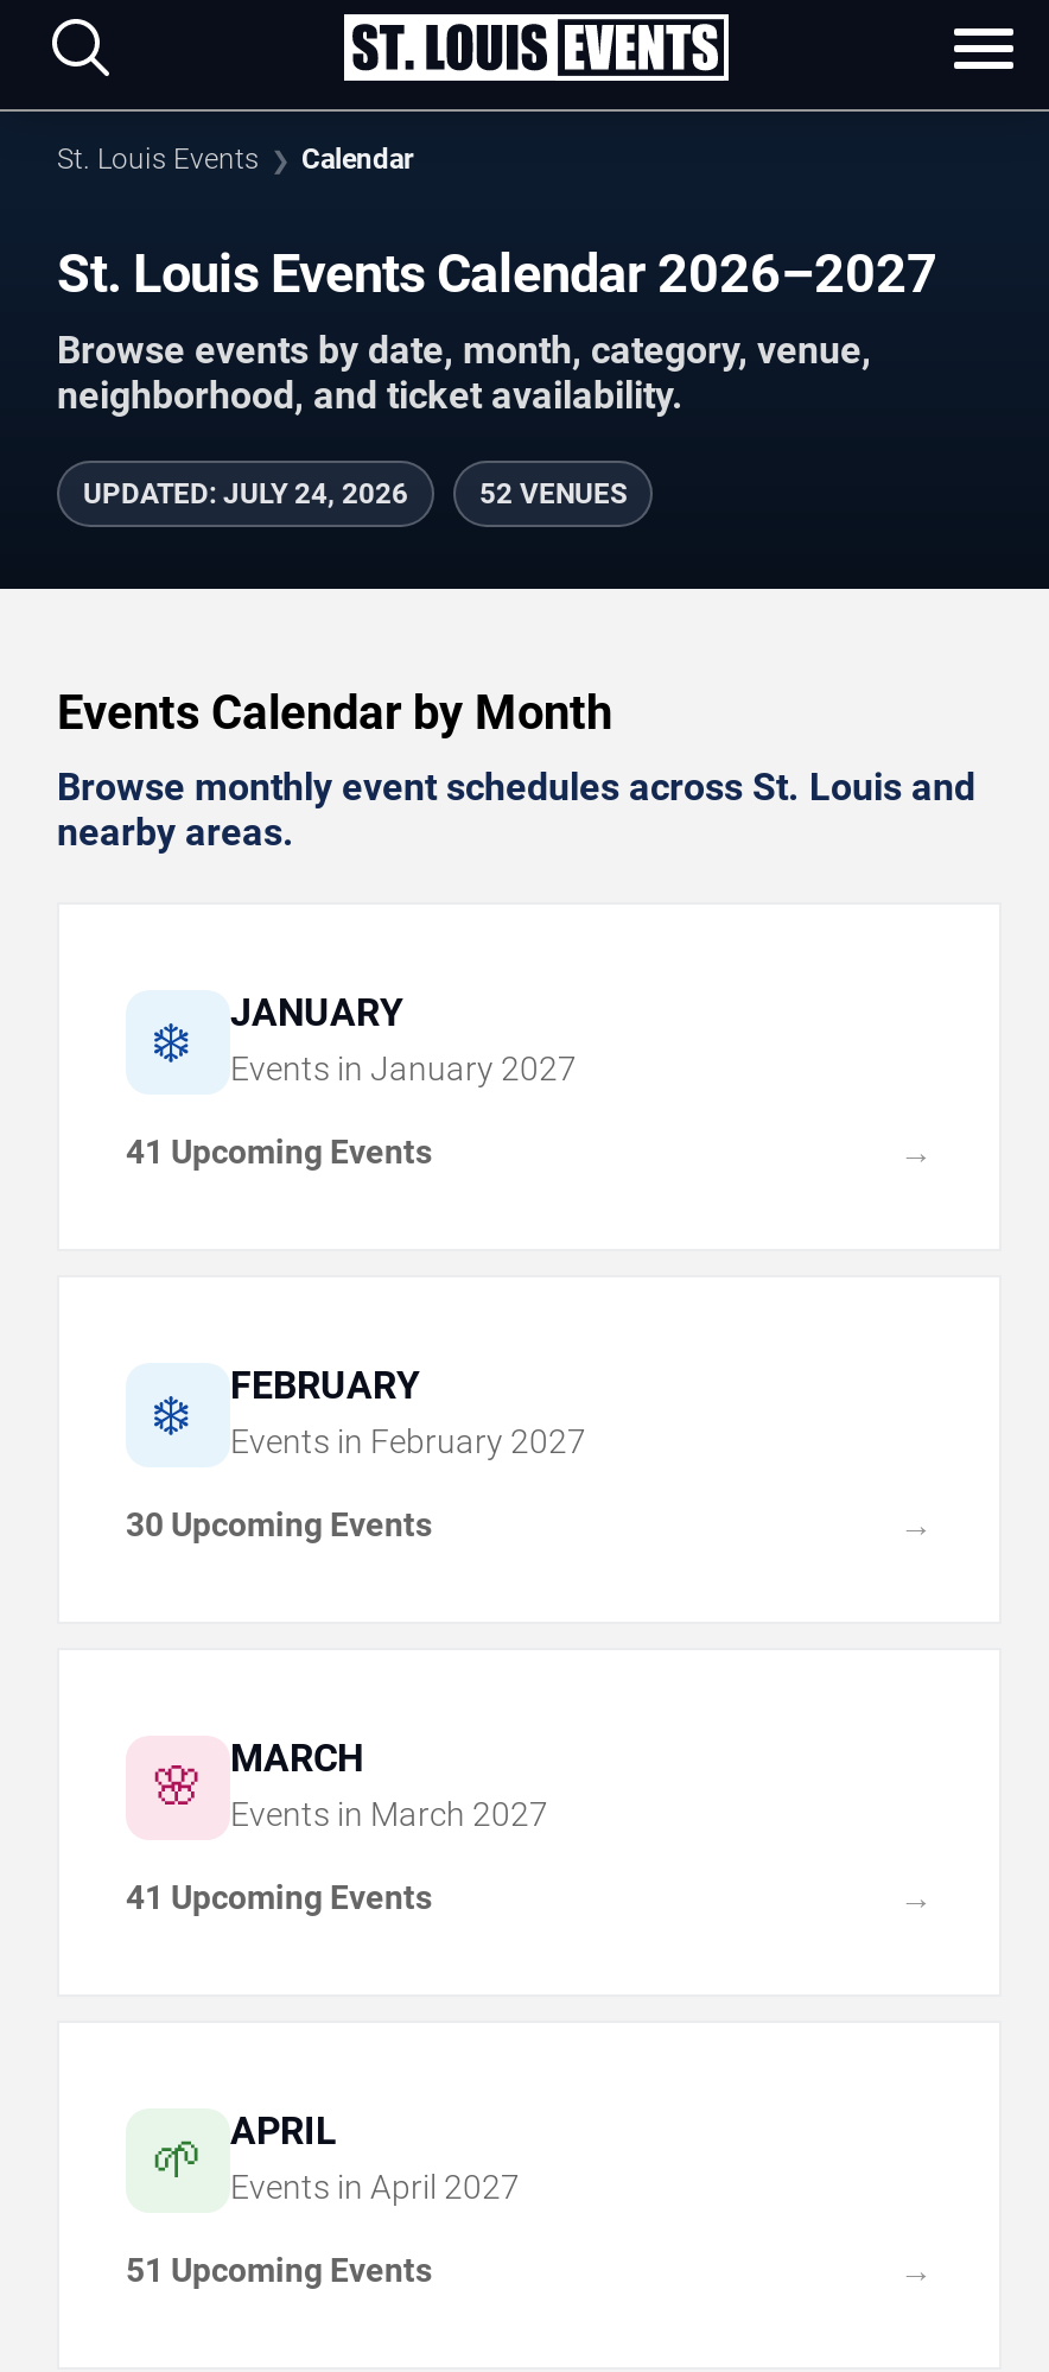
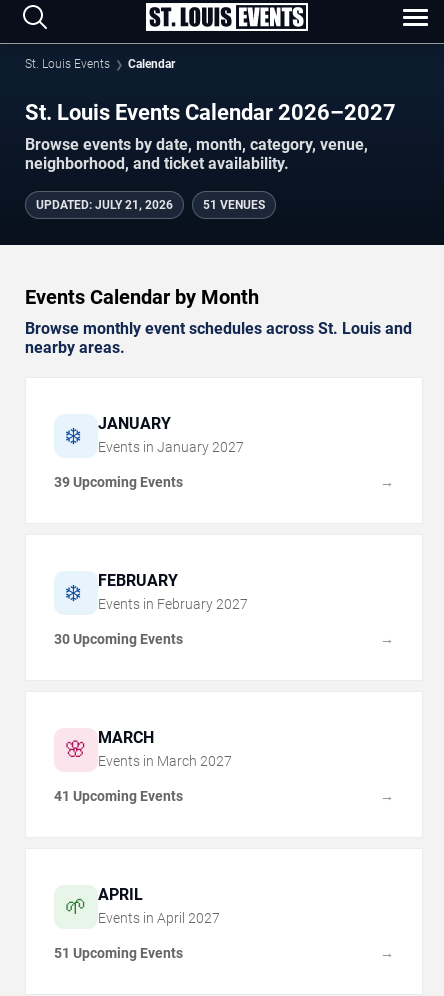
[83,476,408,509] UPDATED: JULY 24, 2026 -> [36,197,173,211] UPDATED: JULY 21, 2026
[479,476,627,509] 52 VENUES -> [203,197,265,211] 51 VENUES
[126,1131,432,1169] 41 Upcoming Events -> [54,473,183,489] 39 Upcoming Events

